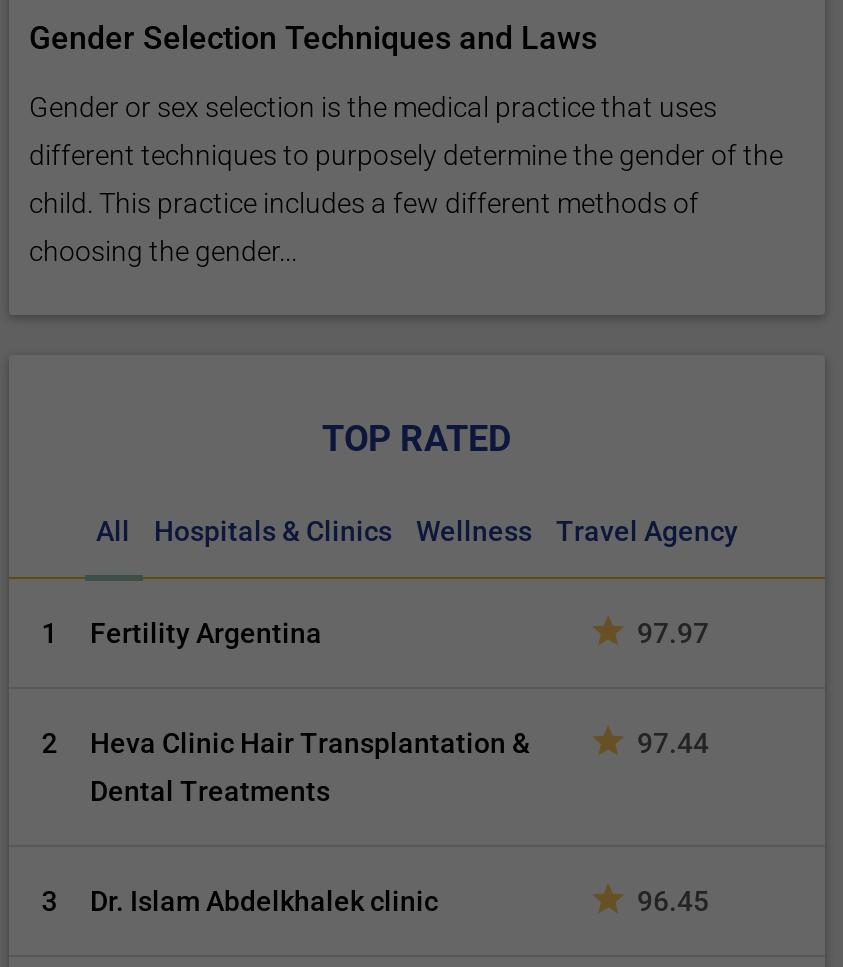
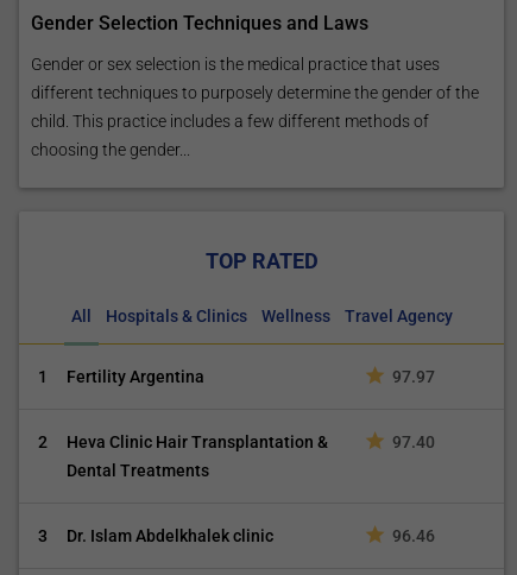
[637,726,709,758] 97.44 -> [392,432,435,451] 97.40
[637,884,709,916] 96.45 -> [392,526,435,545] 96.46

